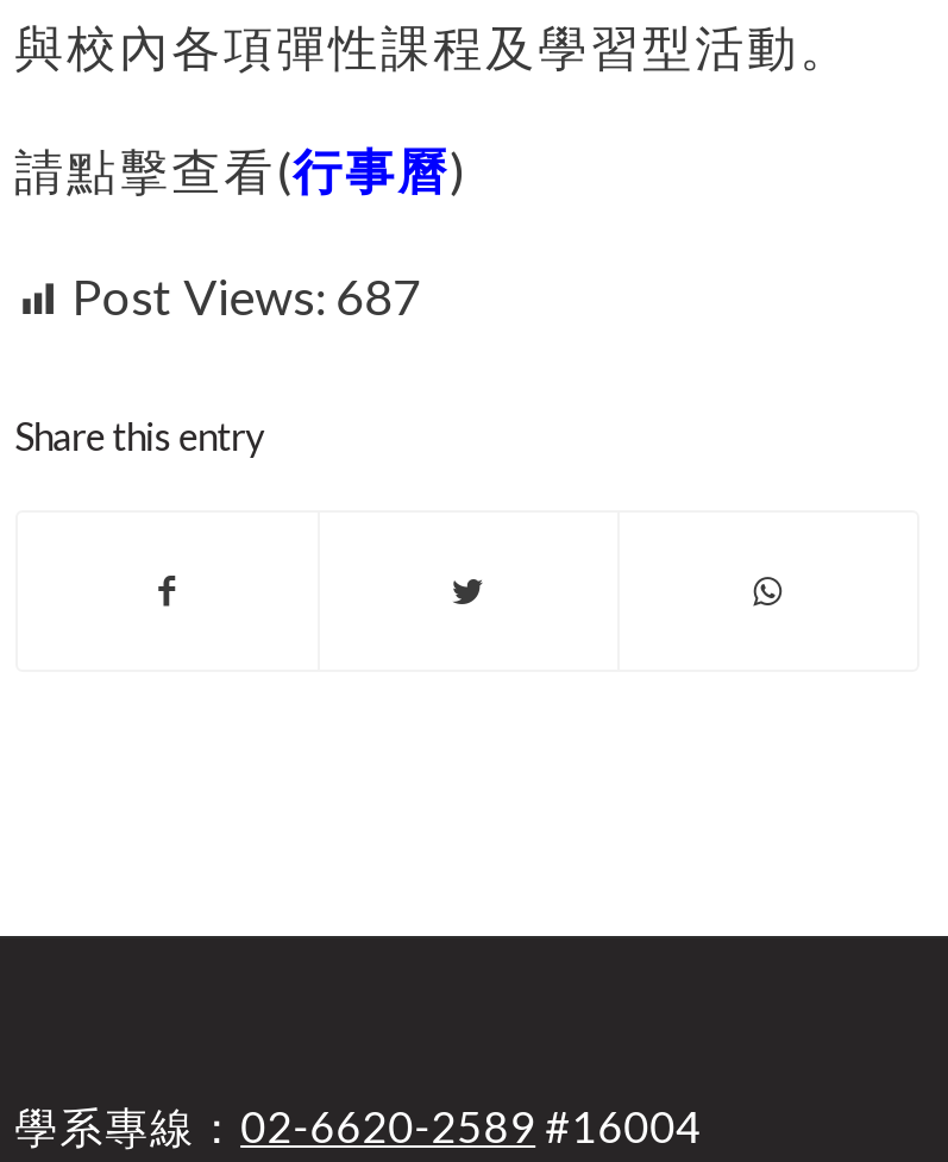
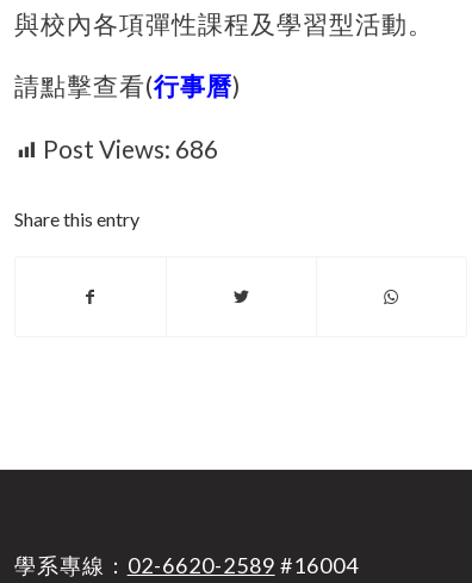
[72,267,421,324] Post Views: 687 -> [42,134,218,163] Post Views: 686

